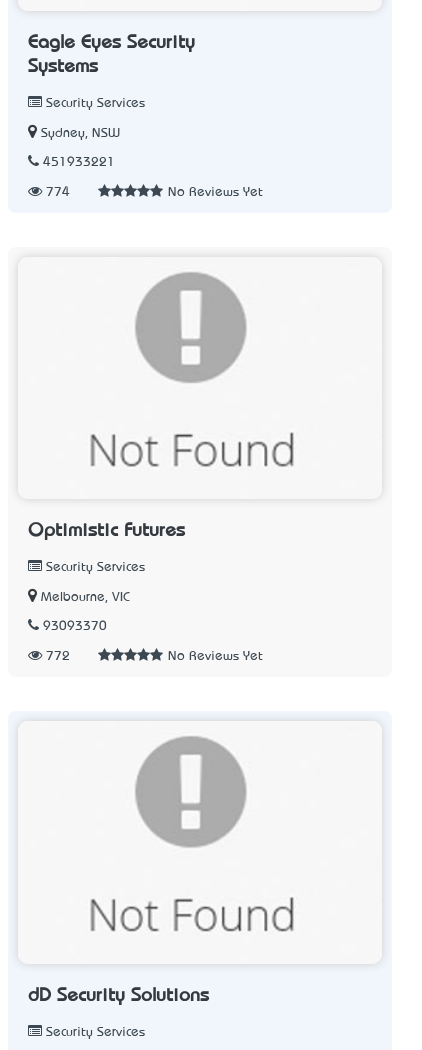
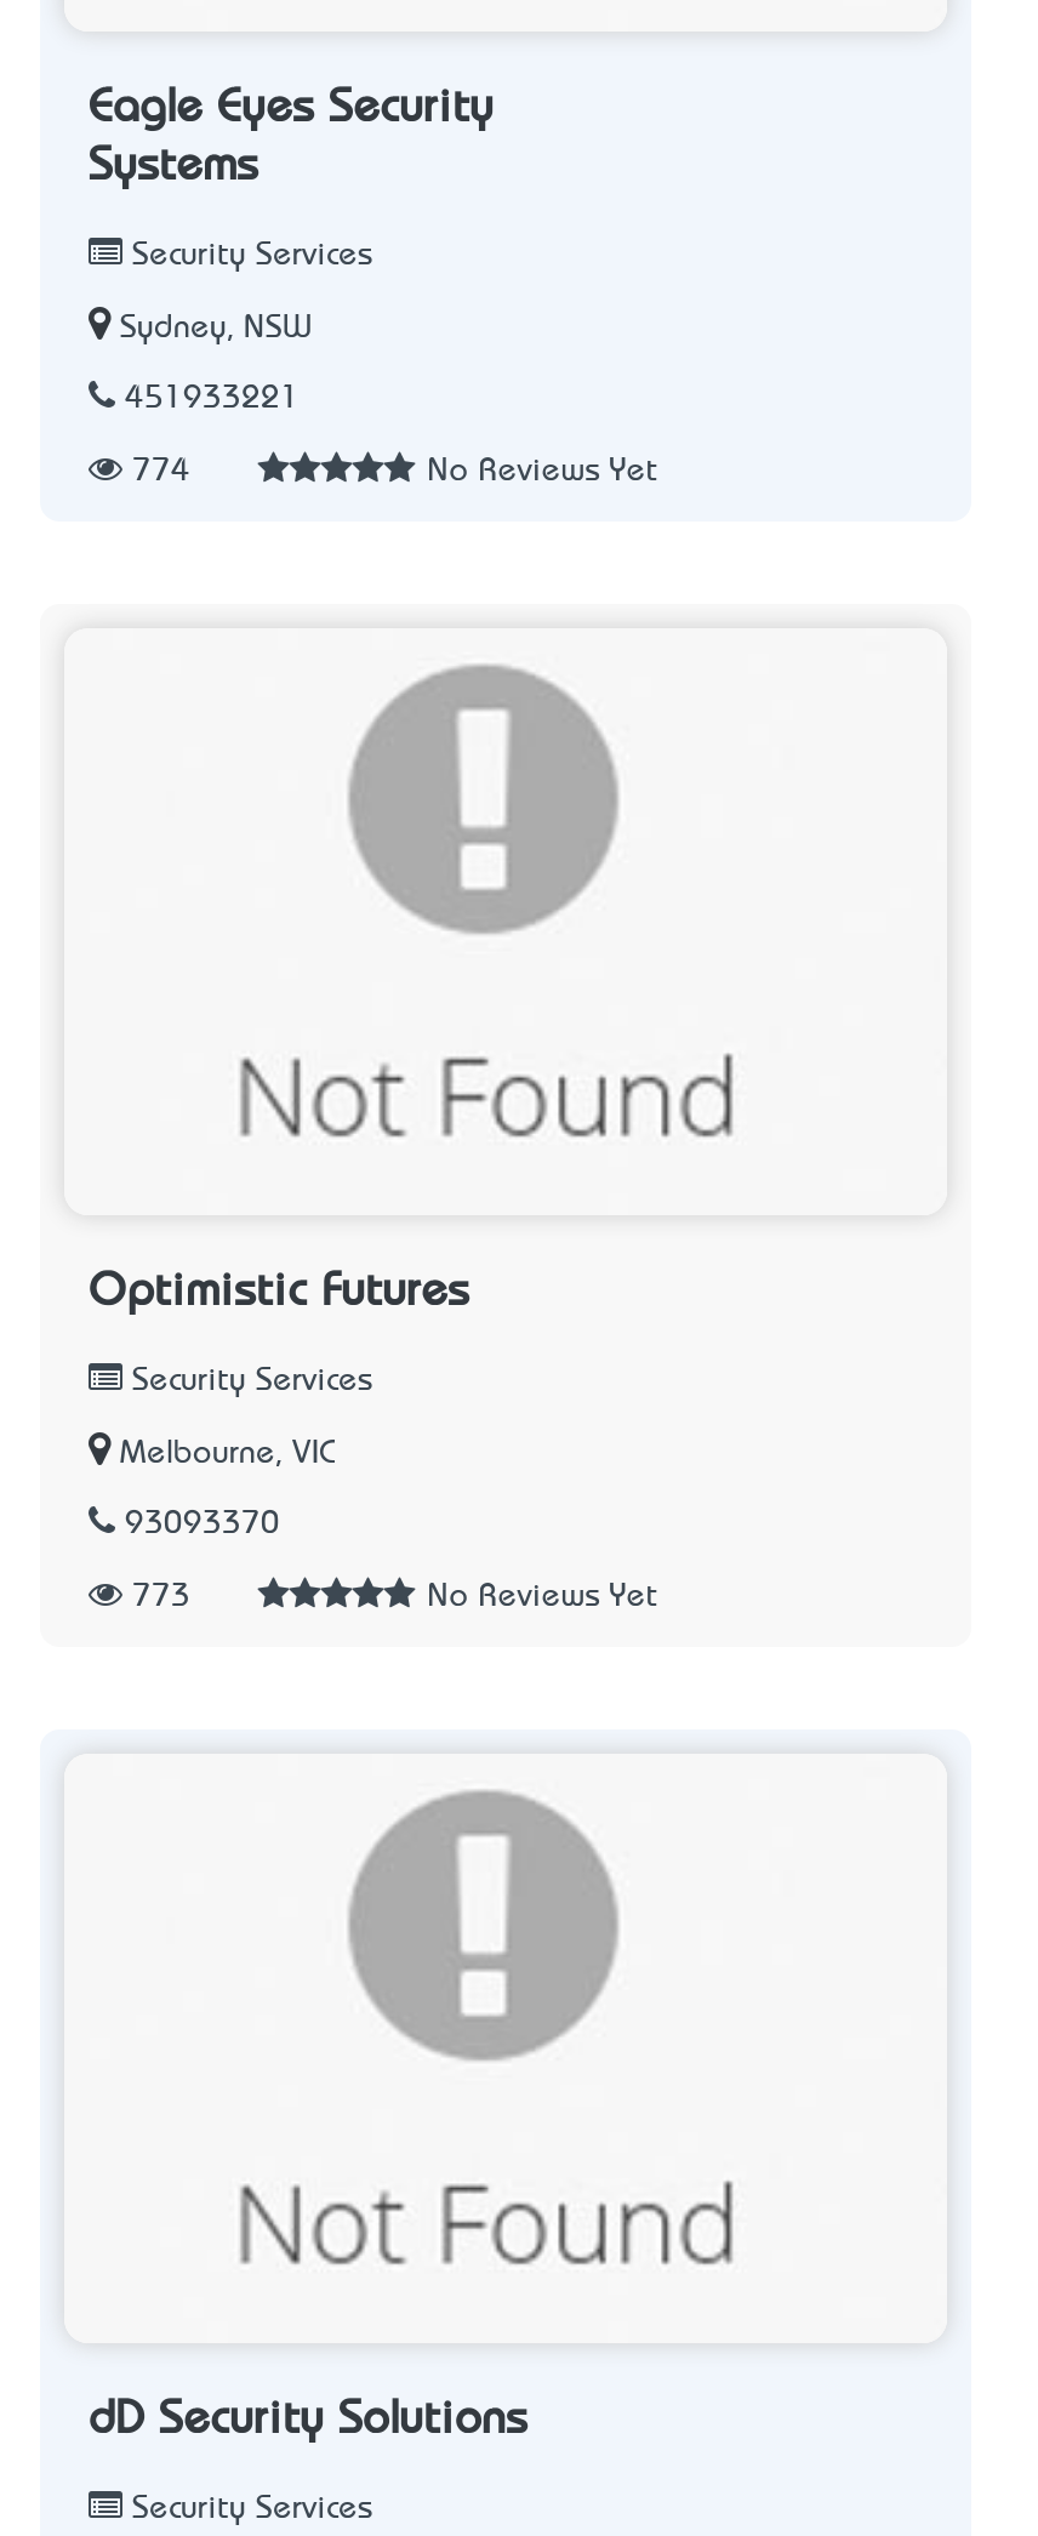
[42,650,70,663] 772 -> [122,1582,190,1614] 773

